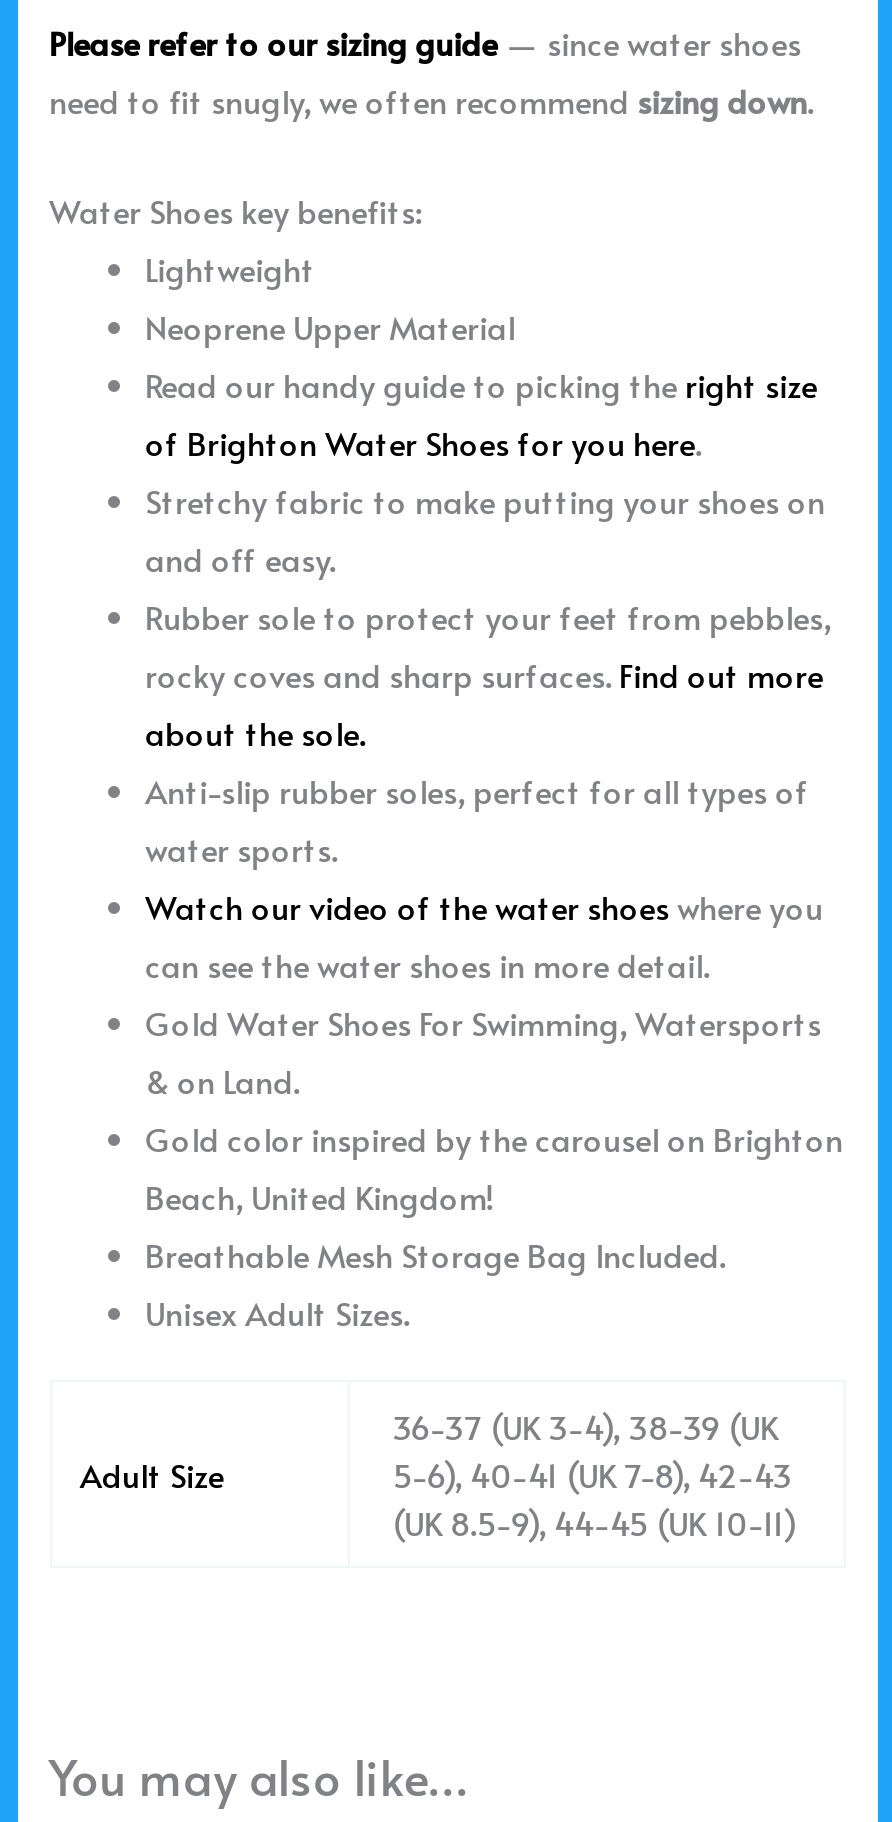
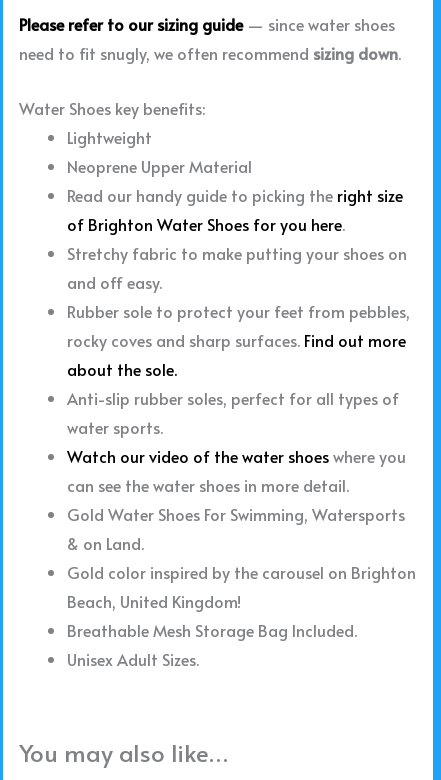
[392,1403,796,1543] 36-37 (UK 3-4), 38-39 (UK | 5-6), 40-41 (UK 7-8), 42-43 | (UK 8.5-9), 44-45 (UK 10-11) -> none
[80,1451,224,1495] Adult Size -> none

